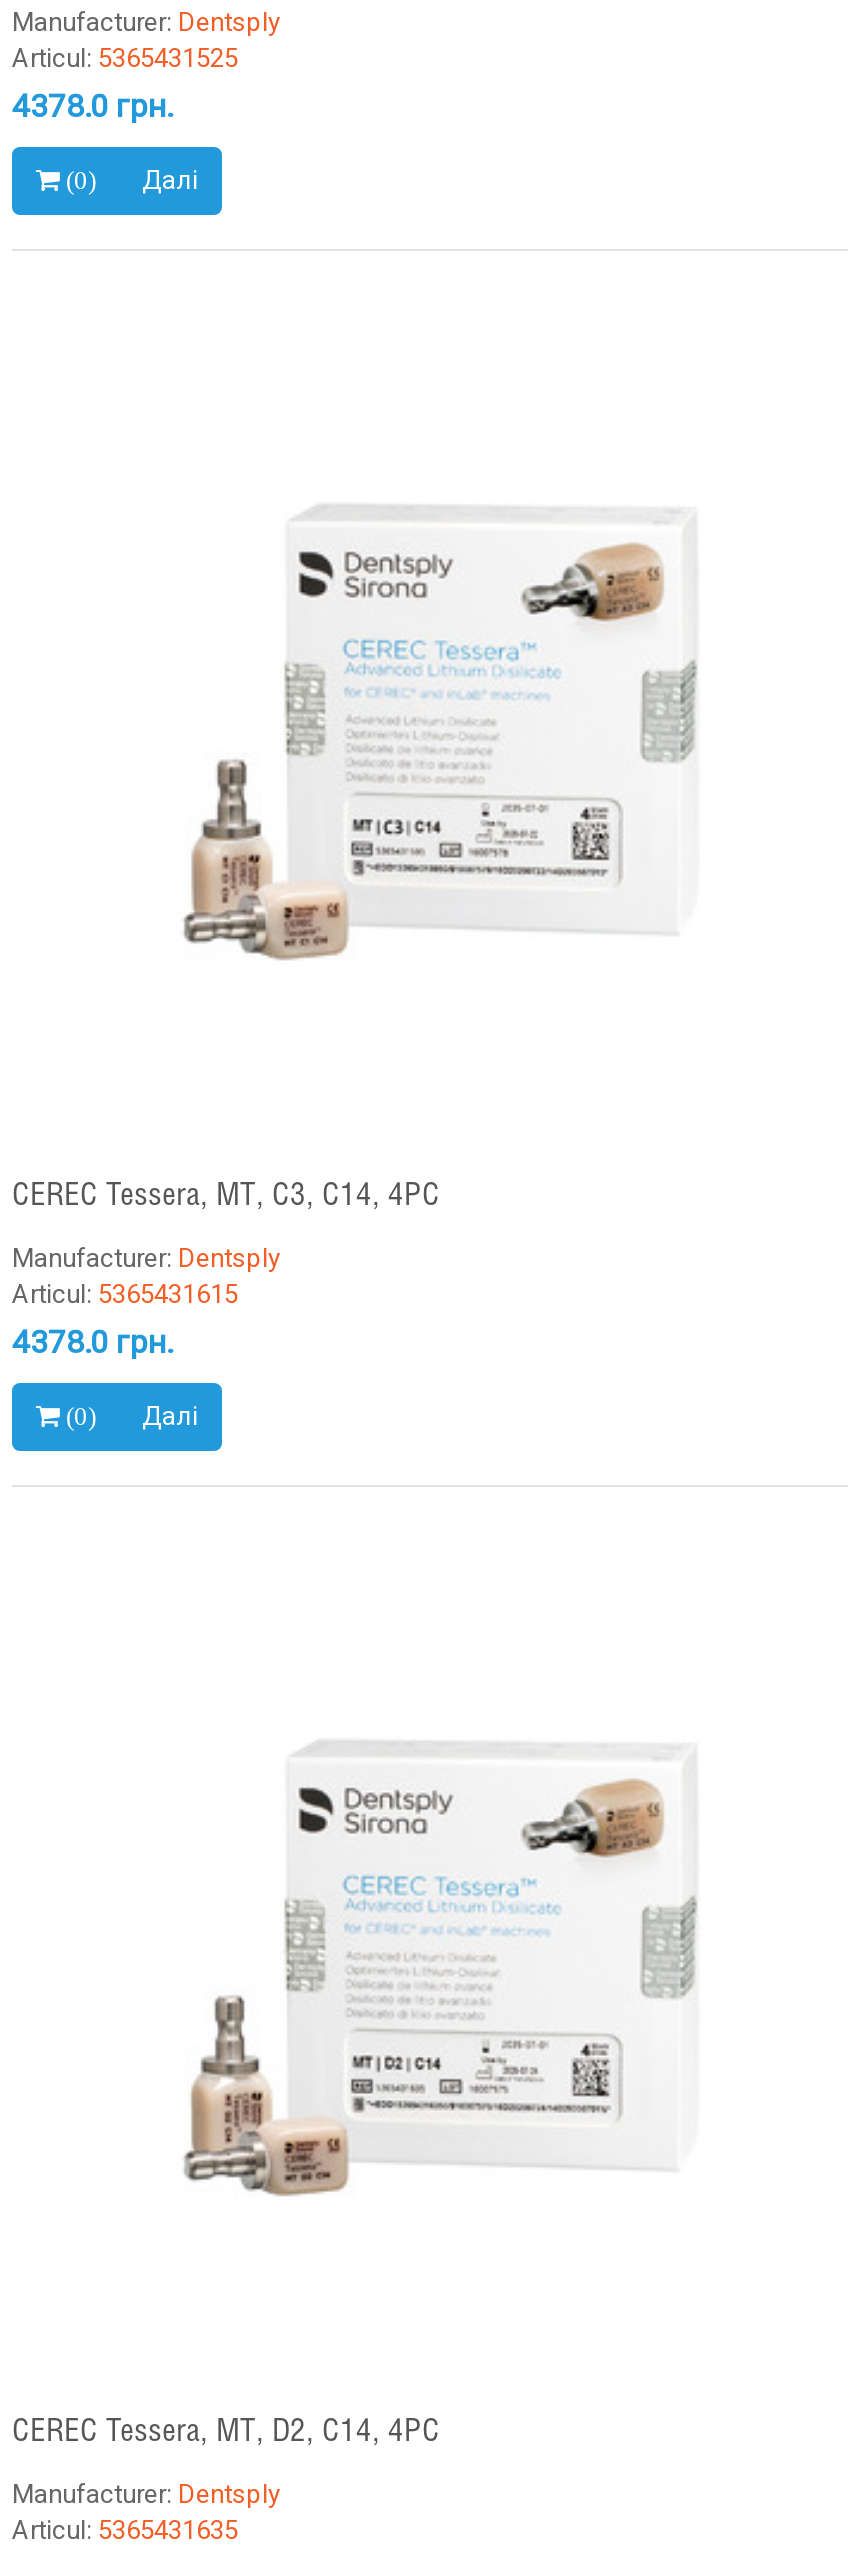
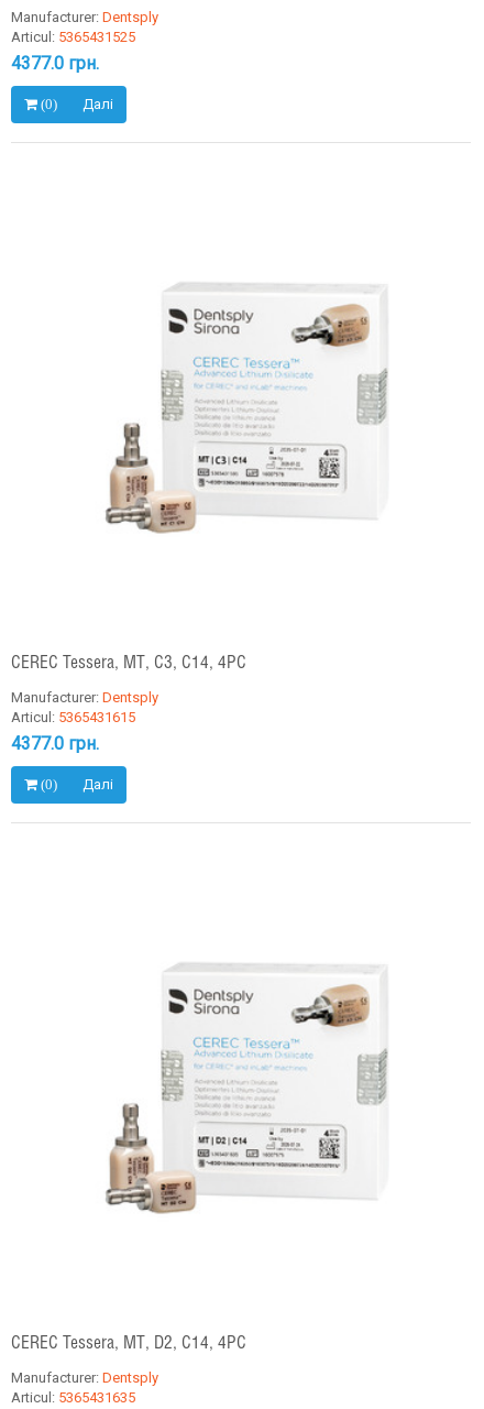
[12,88,172,126] 4378.0 грн. -> [11,53,99,74] 4377.0 грн.
[12,1323,172,1361] 4378.0 грн. -> [11,733,99,754] 4377.0 грн.

